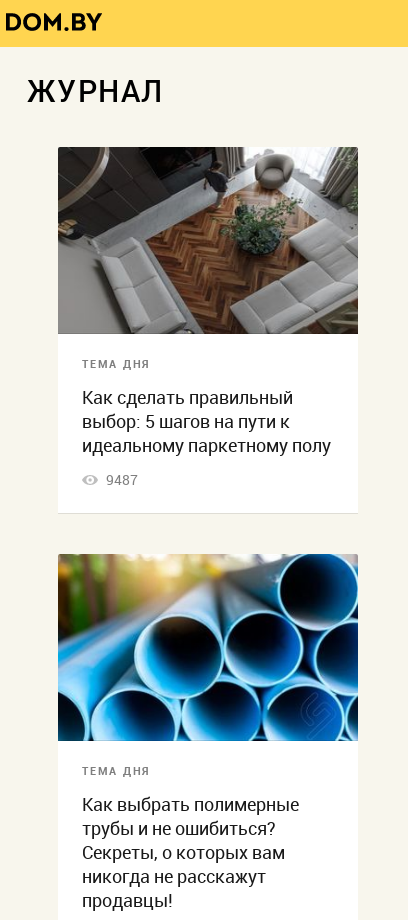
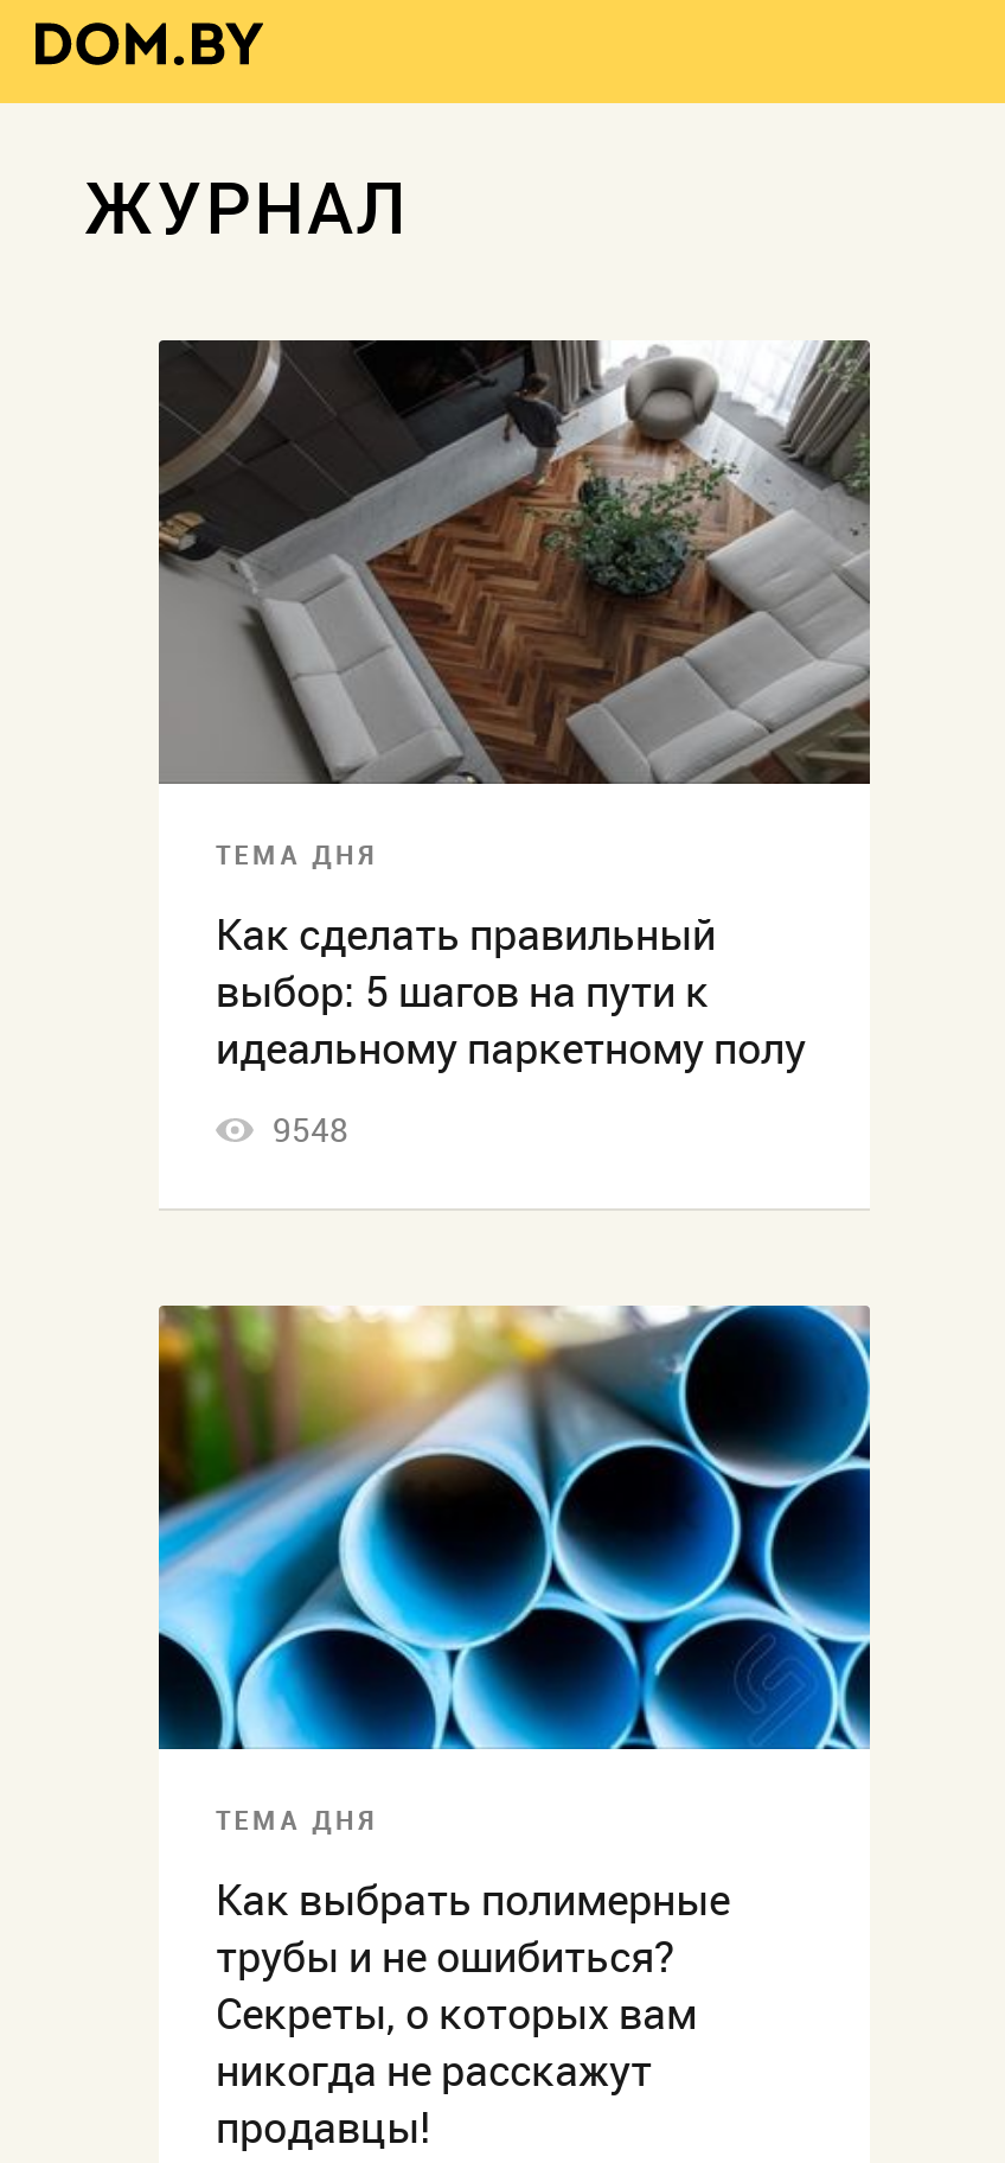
[106,472,138,488] 9487 -> [273,1111,348,1149] 9548

